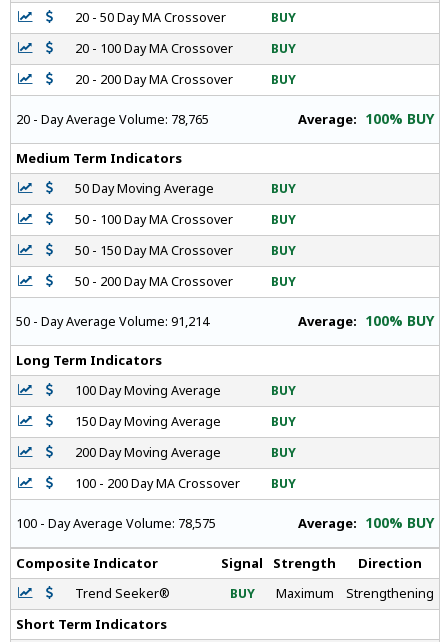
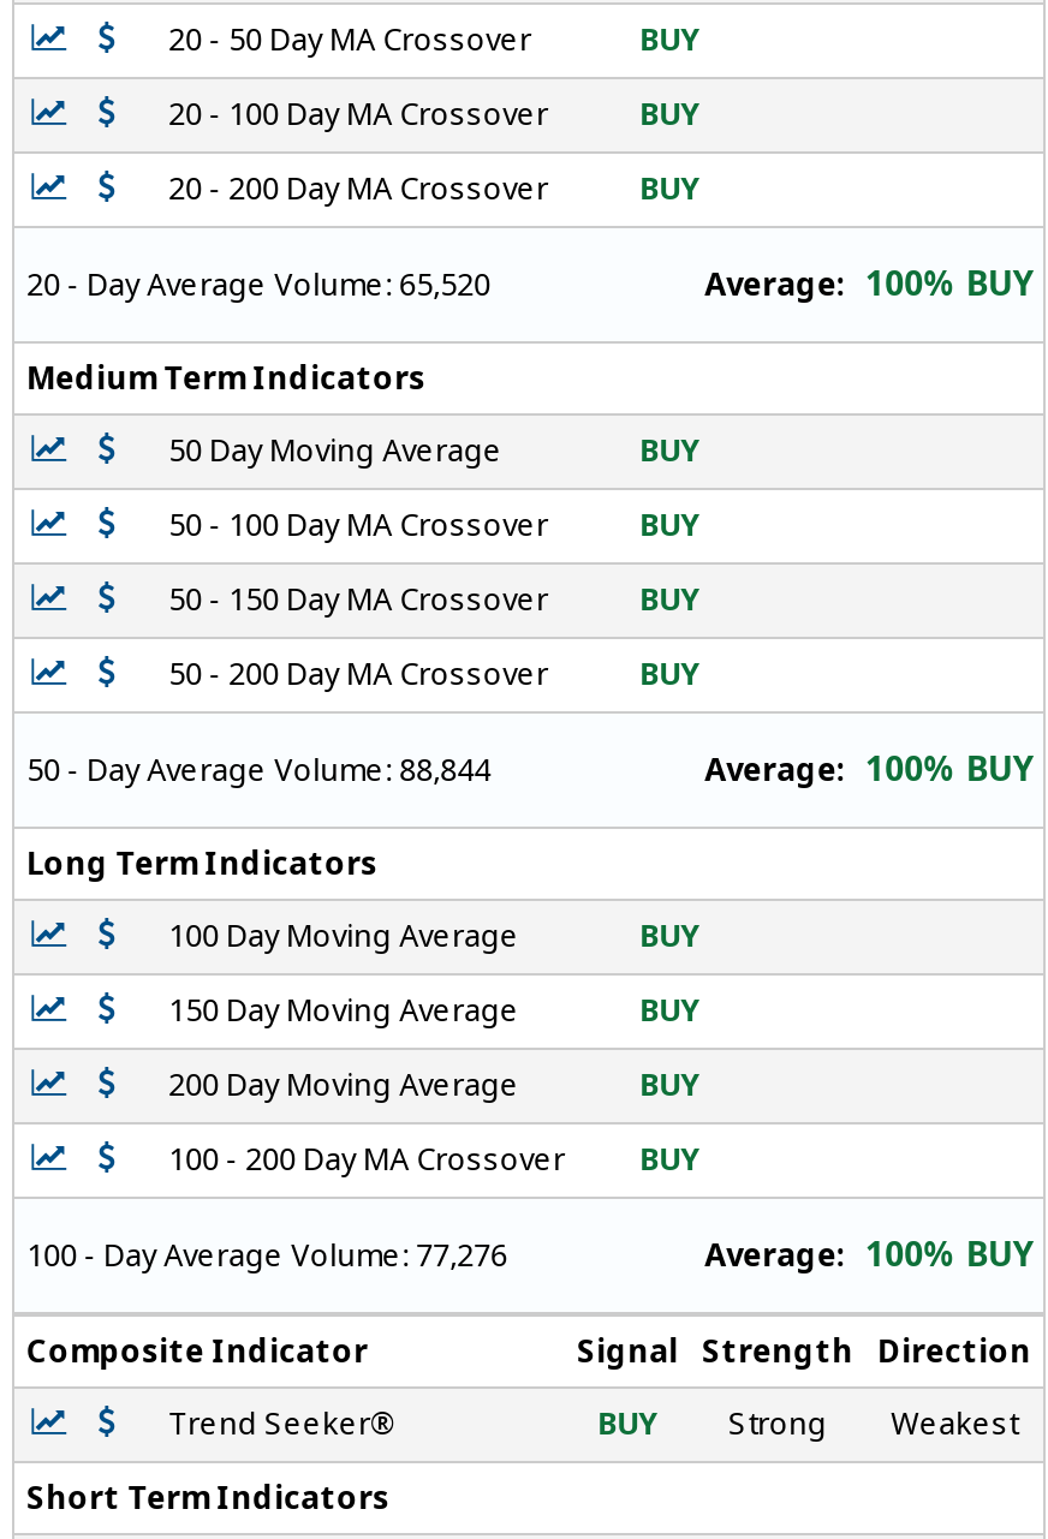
[16,111,209,128] 20 - Day Average Volume: 78,765 -> [27,265,491,306] 20 - Day Average Volume: 65,520
[16,313,209,330] 50 - Day Average Volume: 91,214 -> [27,750,491,791] 50 - Day Average Volume: 88,844
[16,515,216,532] 100 - Day Average Volume: 78,575 -> [27,1236,507,1277] 100 - Day Average Volume: 77,276
[276,585,434,602] Maximum | Strengthening -> [729,1404,1018,1445] Strong | Weakest

